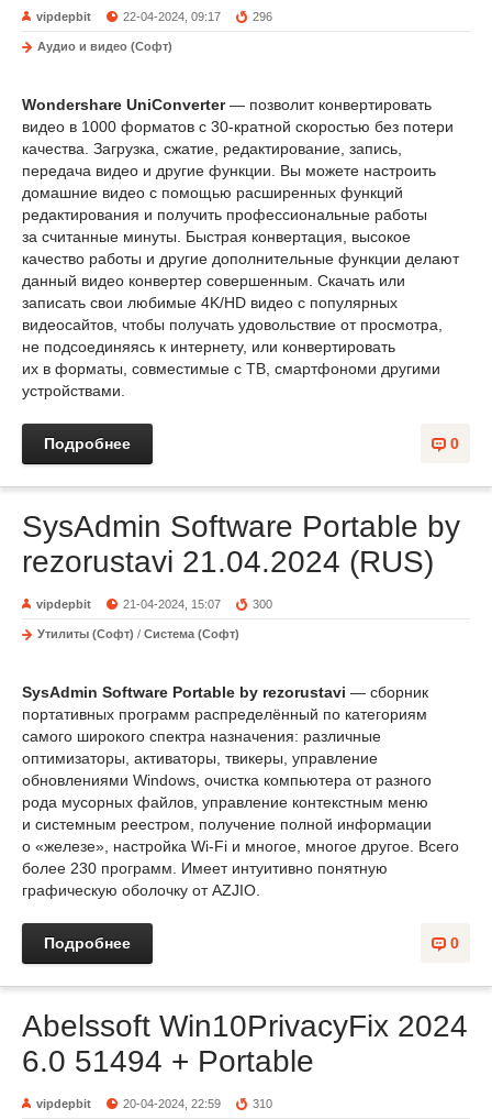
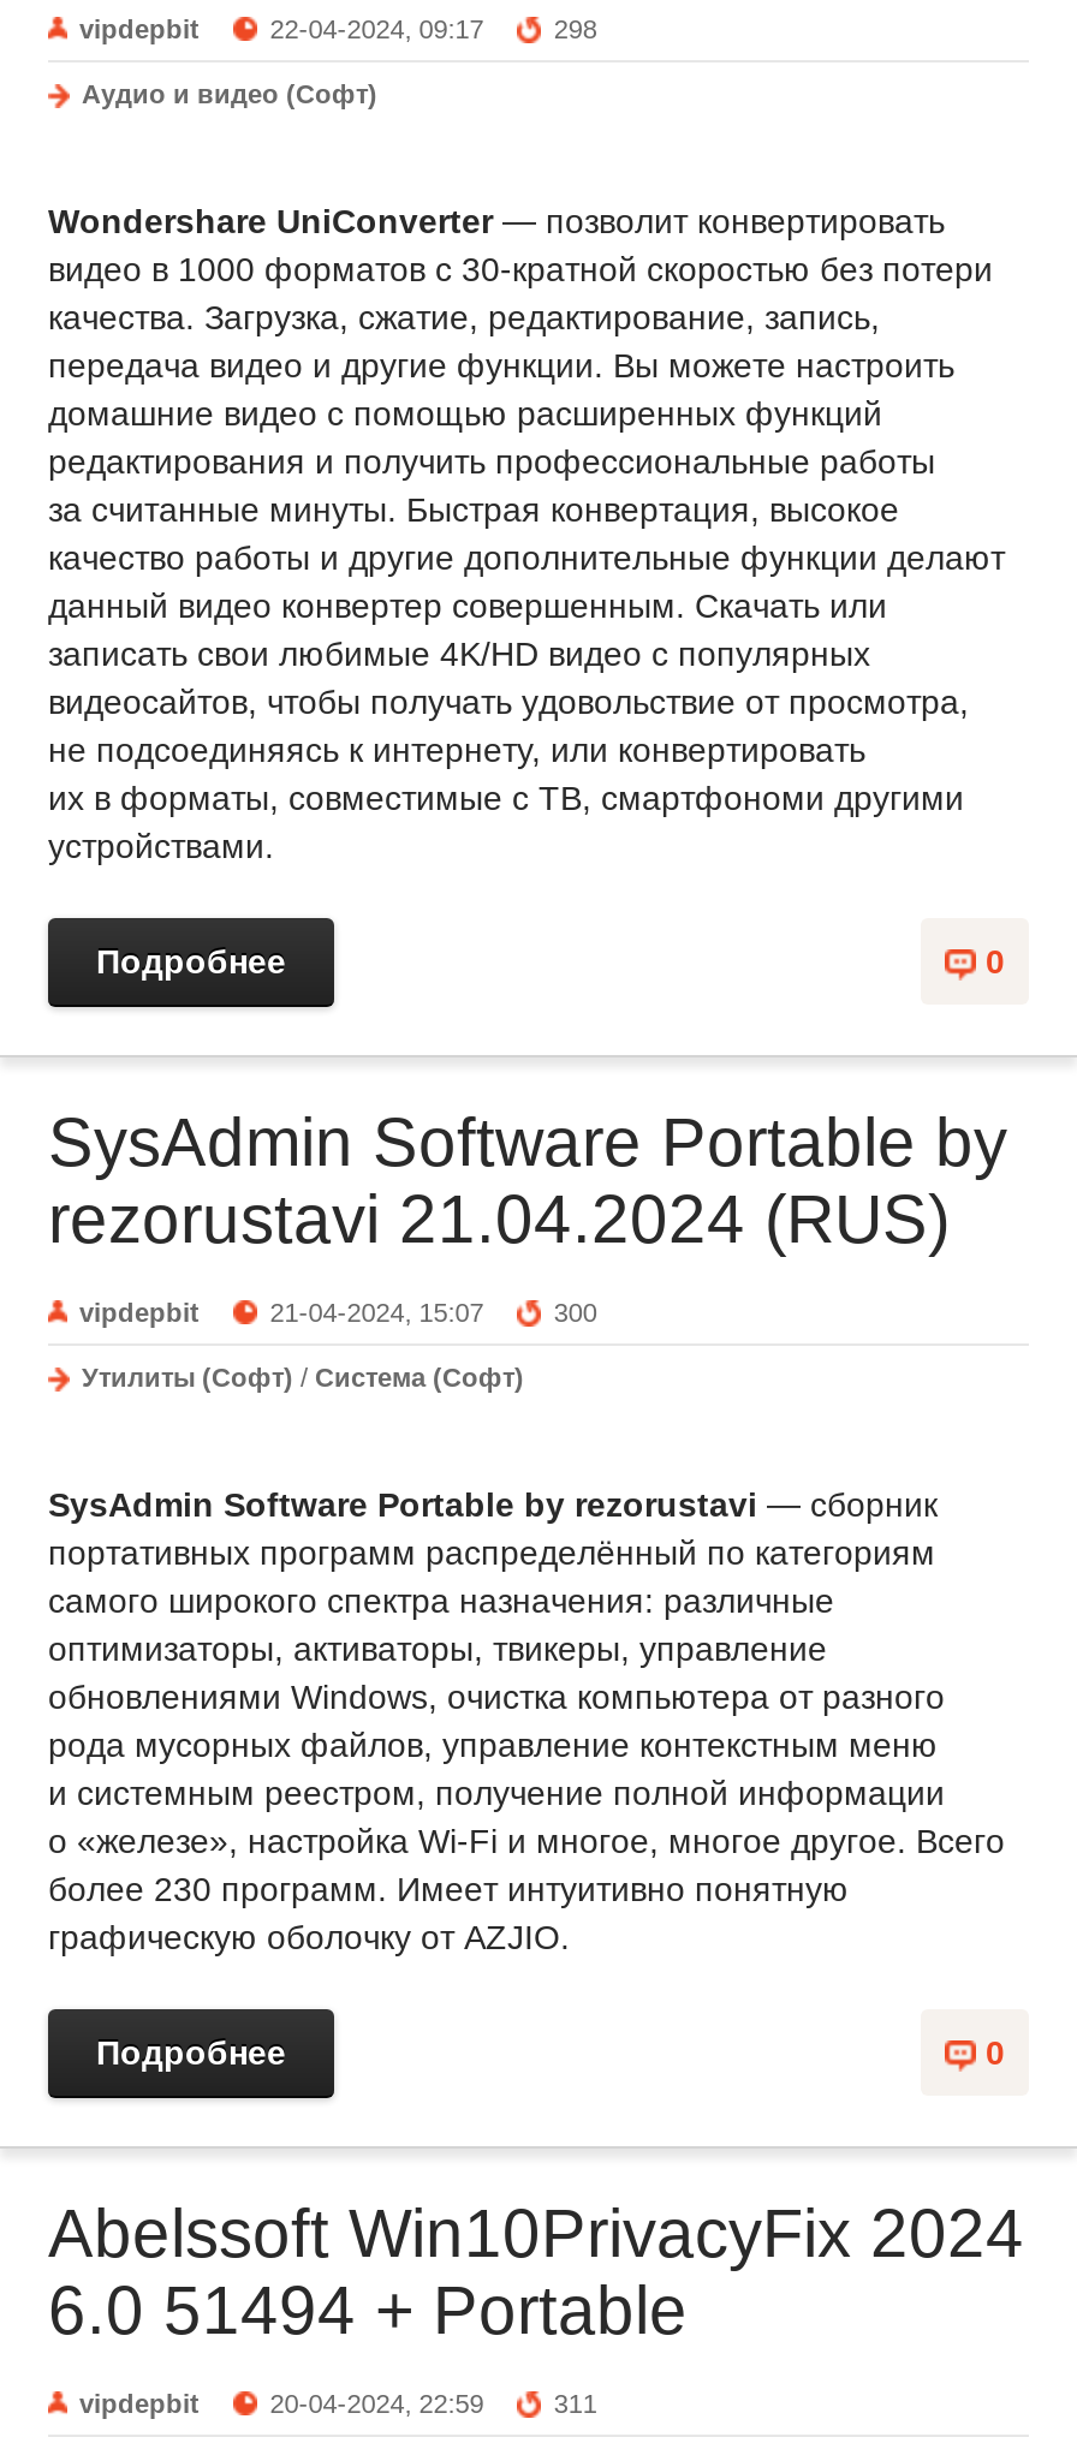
[253,10,273,23] 296 -> [554,14,597,43] 298
[253,1097,273,1110] 310 -> [554,2389,597,2418] 311

